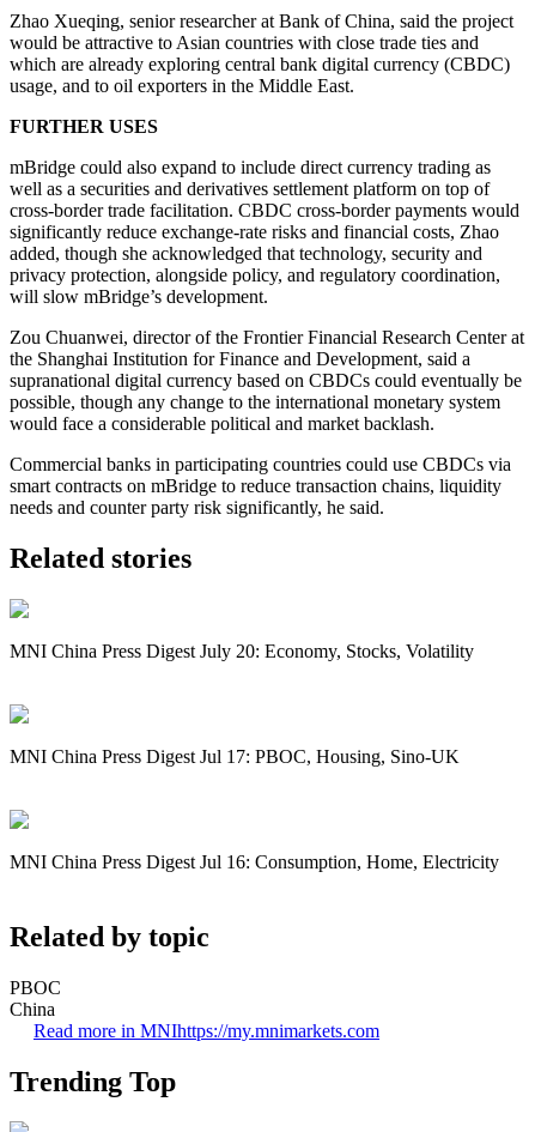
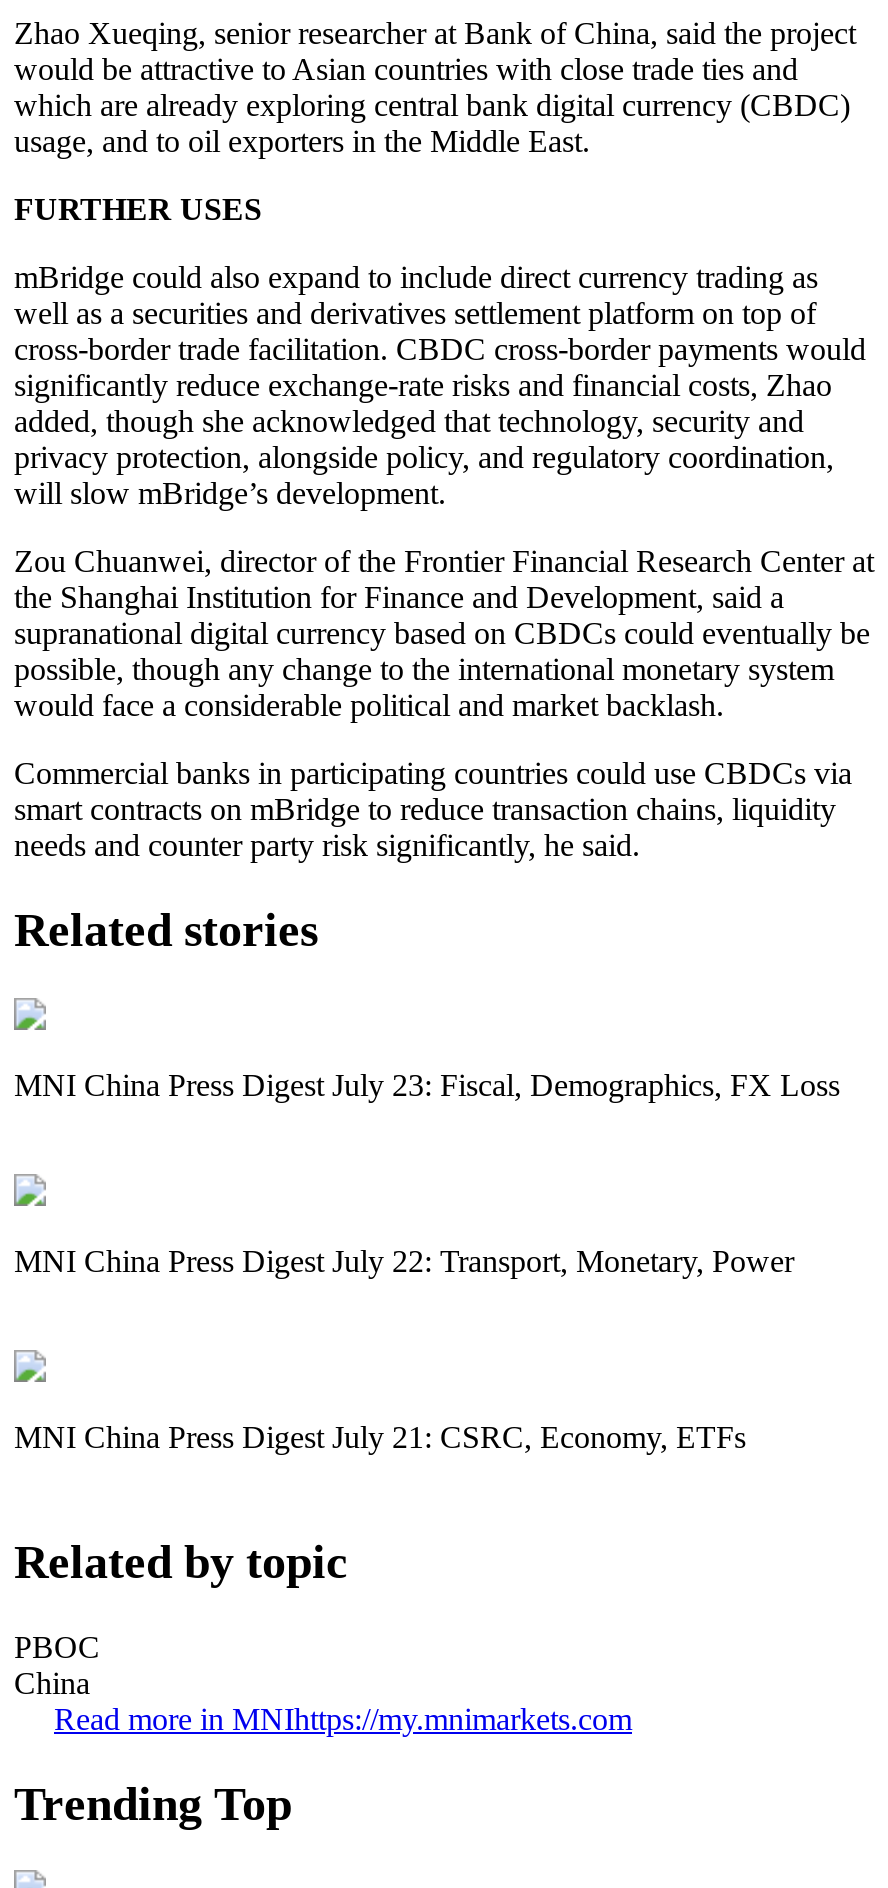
[10,640,474,661] MNI China Press Digest July 20: Economy, Stocks, Volatility -> [14,1067,840,1101] MNI China Press Digest July 23: Fiscal, Demographics, FX Loss
[10,746,460,767] MNI China Press Digest Jul 17: PBOC, Housing, Sino-UK -> [14,1244,794,1278] MNI China Press Digest July 22: Transport, Monetary, Power
[10,852,499,873] MNI China Press Digest Jul 16: Consumption, Home, Electricity -> [14,1421,746,1455] MNI China Press Digest July 21: CSRC, Economy, ETFs

